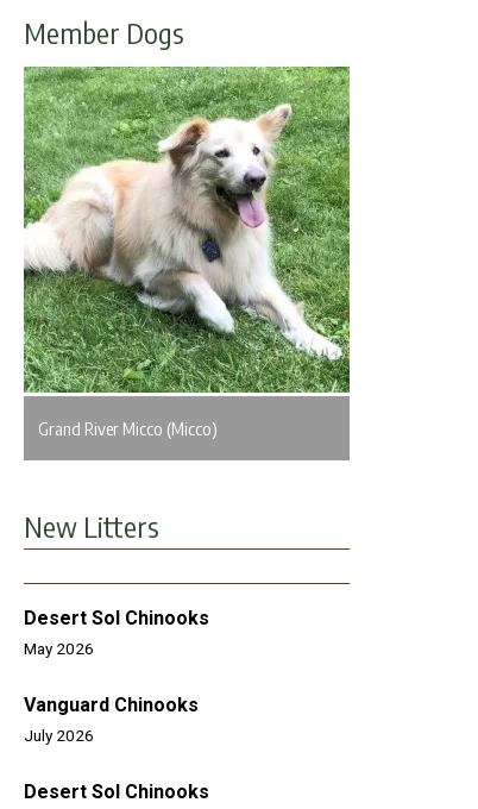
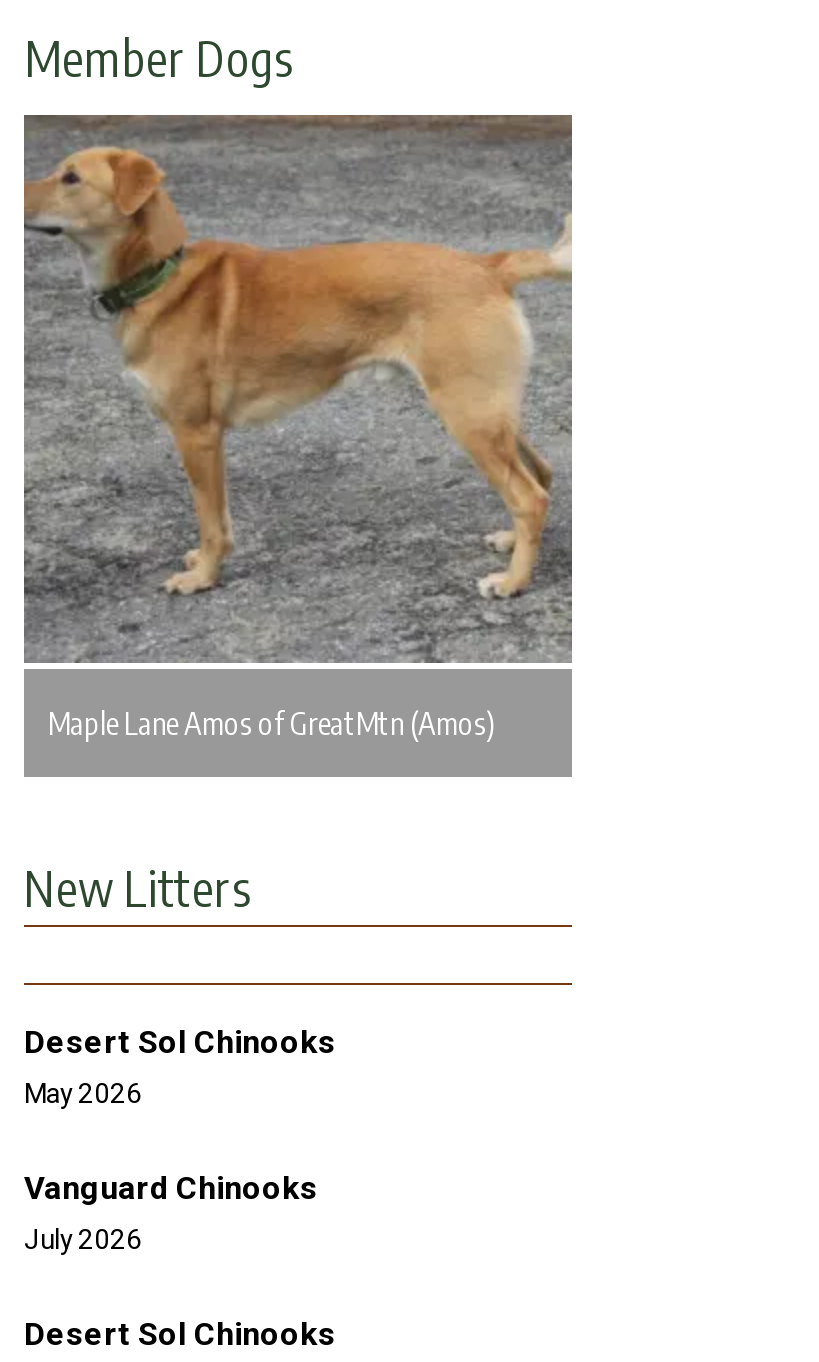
[23,65,351,439] [image] | Grand River Micco (Micco) -> [22,113,574,741] [image] | Maple Lane Amos of GreatMtn (Amos)

